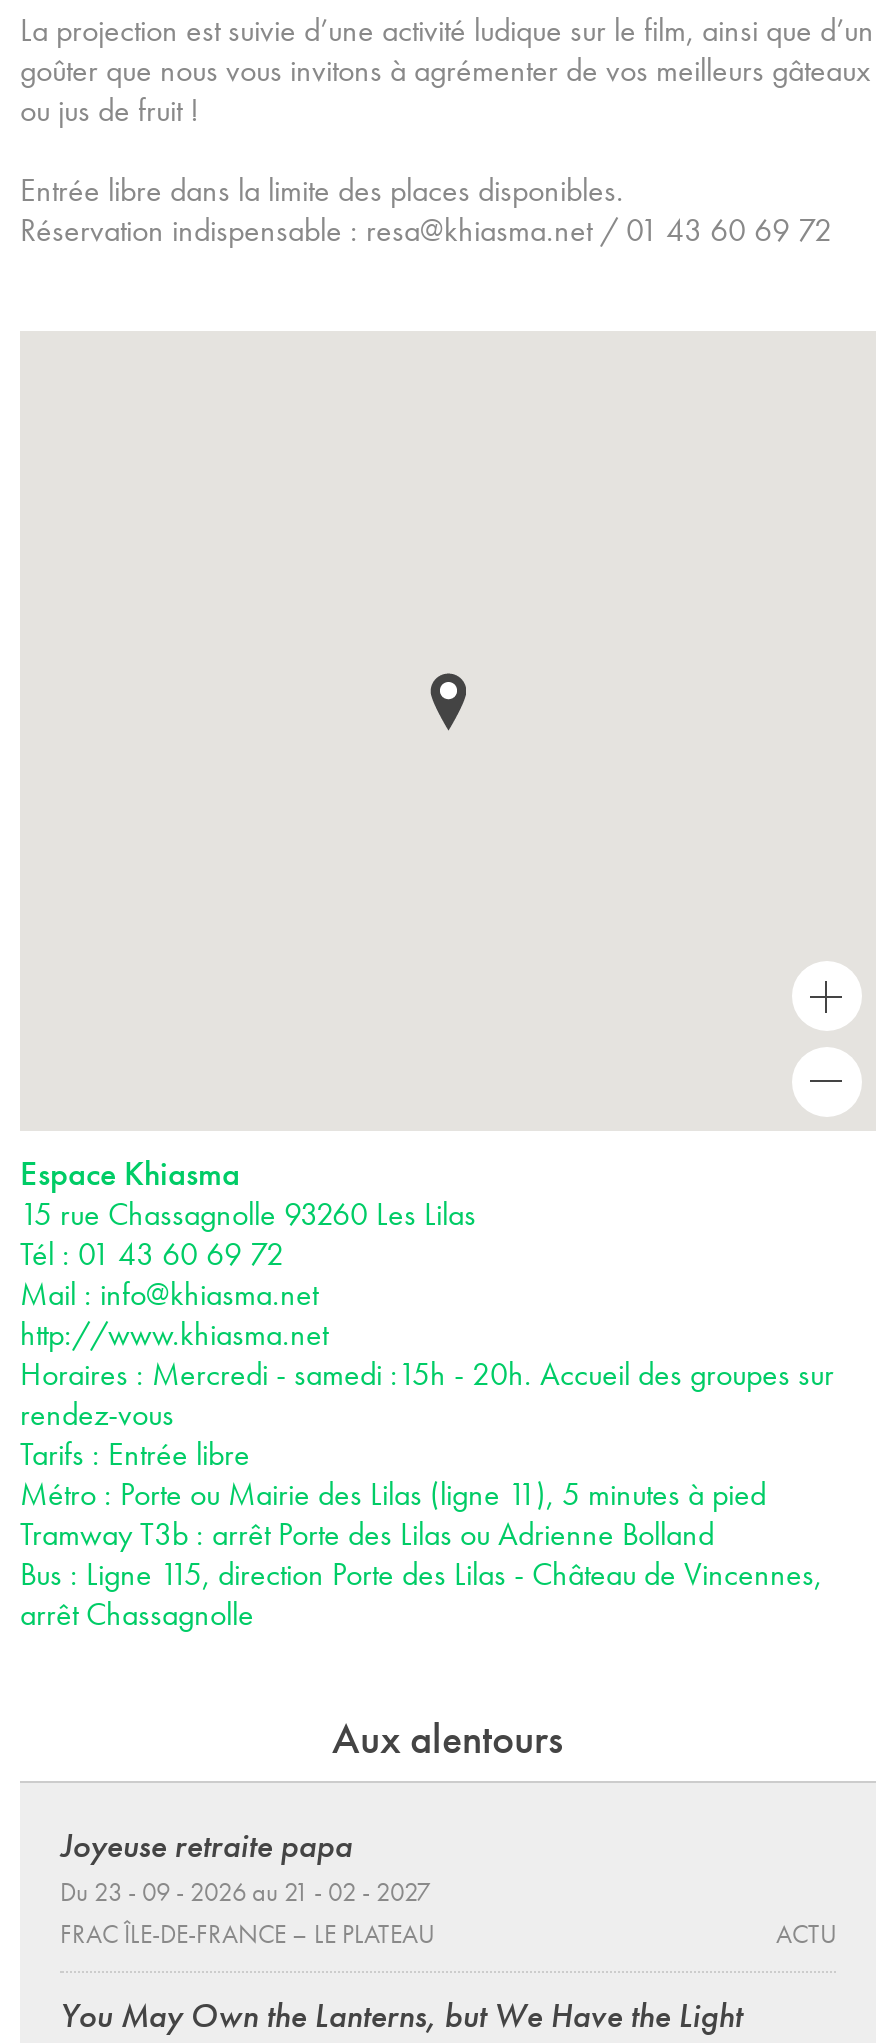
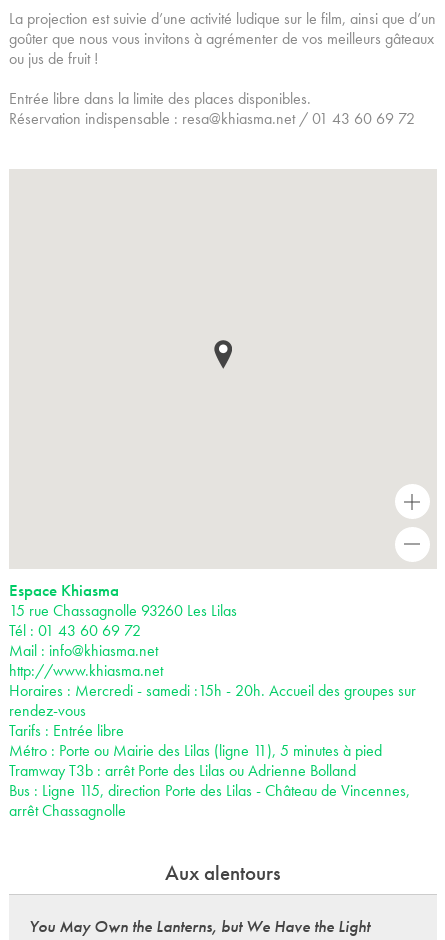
[60,1823,836,1951] Joyeuse retraite papa | Du 23 - 09 - 2026 au 21 - 02 - 2027 | FRAC ÎLE-DE-FRANCE – LE PLATEAU | ACTU -> none

